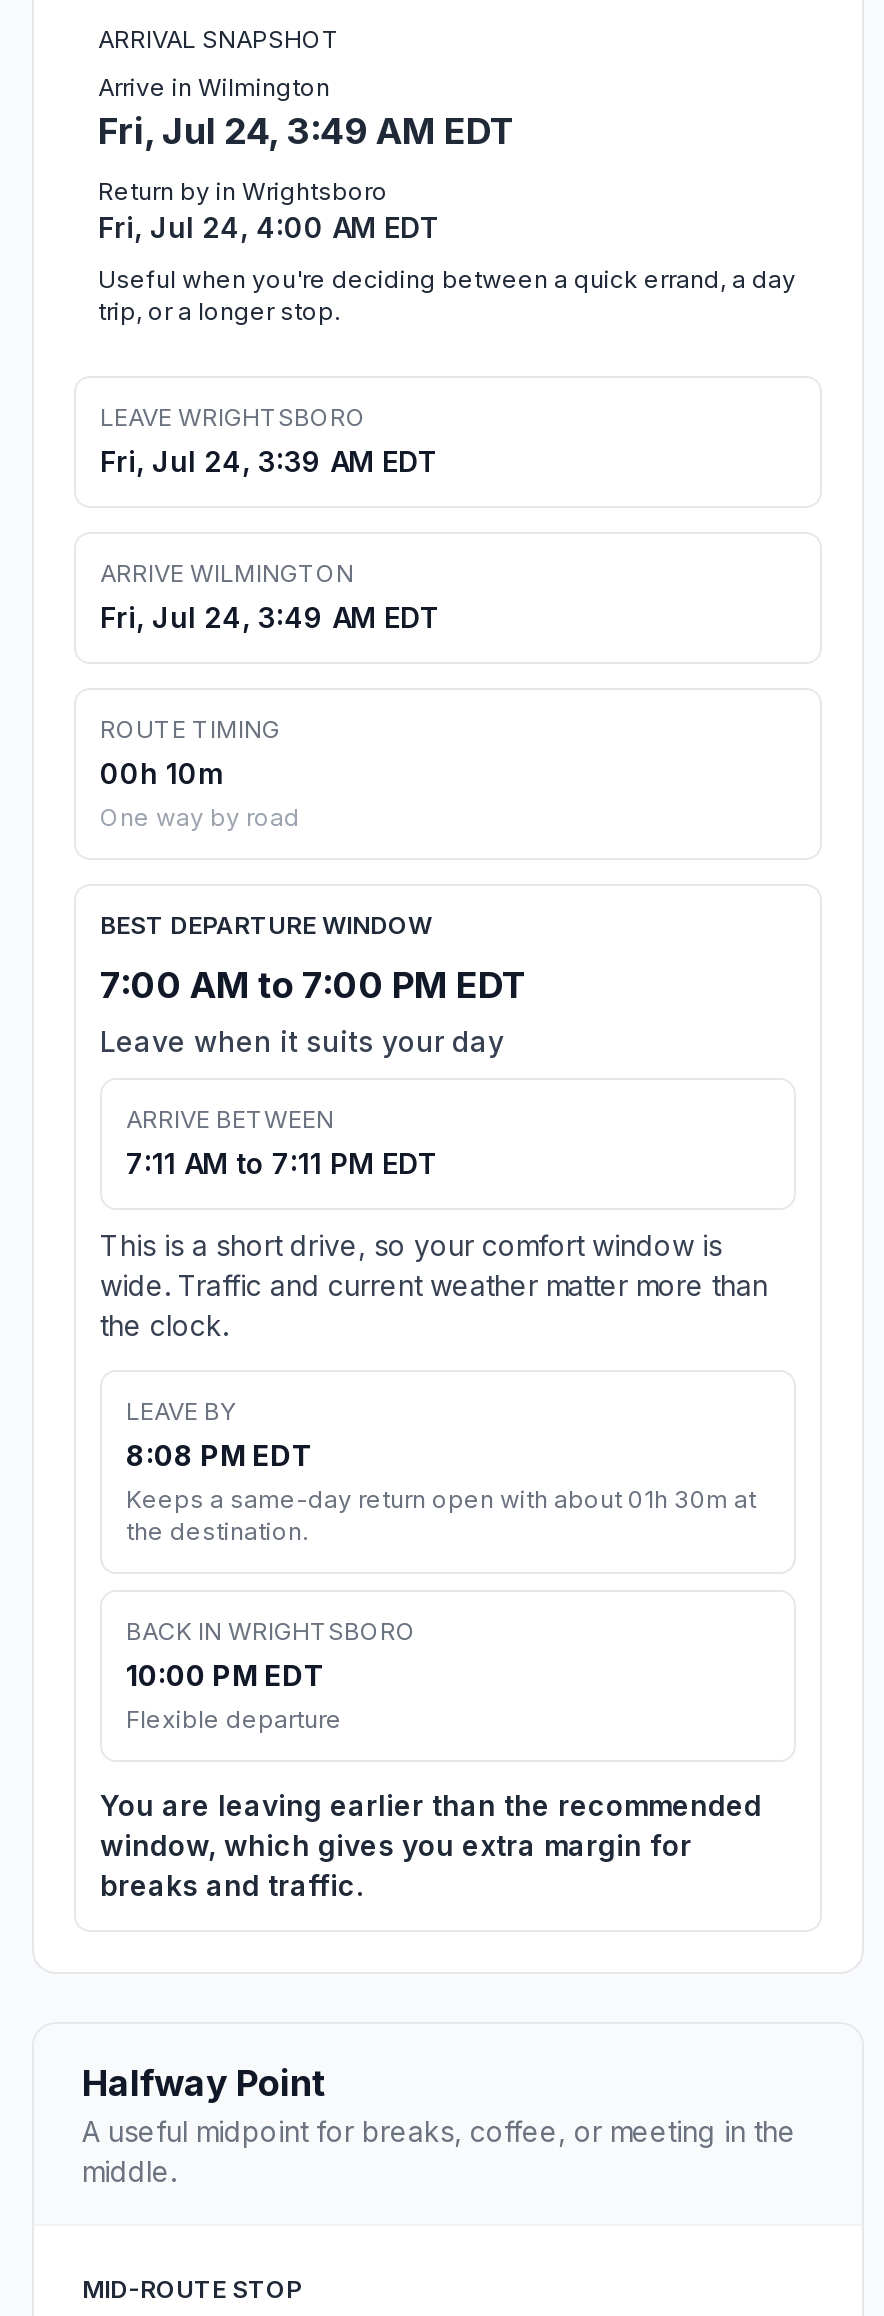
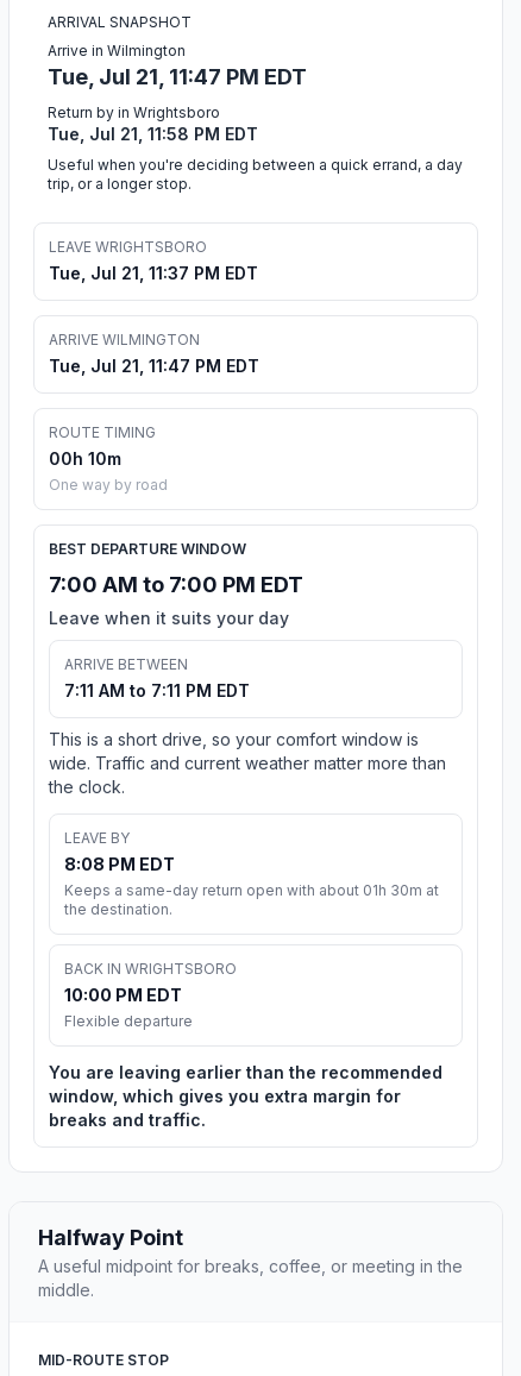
[98,110,516,152] Fri, Jul 24, 3:49 AM EDT -> [48,64,307,89] Tue, Jul 21, 11:47 PM EDT
[98,210,440,244] Fri, Jul 24, 4:00 AM EDT -> [48,124,258,144] Tue, Jul 21, 11:58 PM EDT
[100,444,438,478] Fri, Jul 24, 3:39 AM EDT -> [49,263,258,283] Tue, Jul 21, 11:37 PM EDT
[100,600,440,634] Fri, Jul 24, 3:49 AM EDT -> [49,356,259,376] Tue, Jul 21, 11:47 PM EDT

